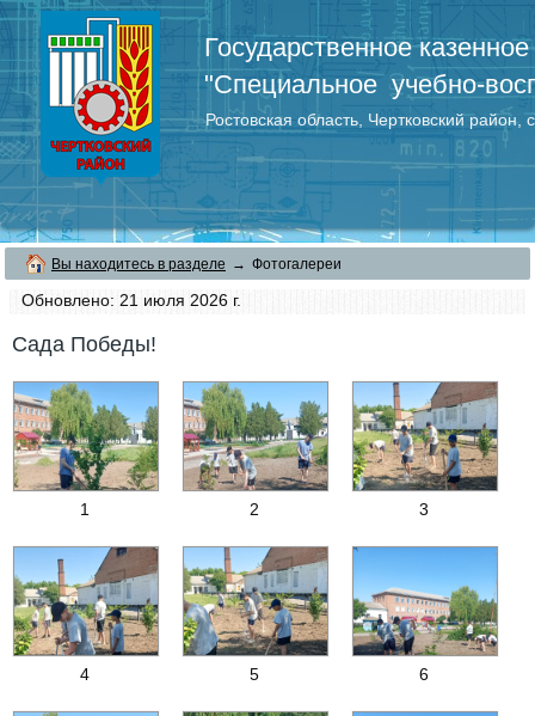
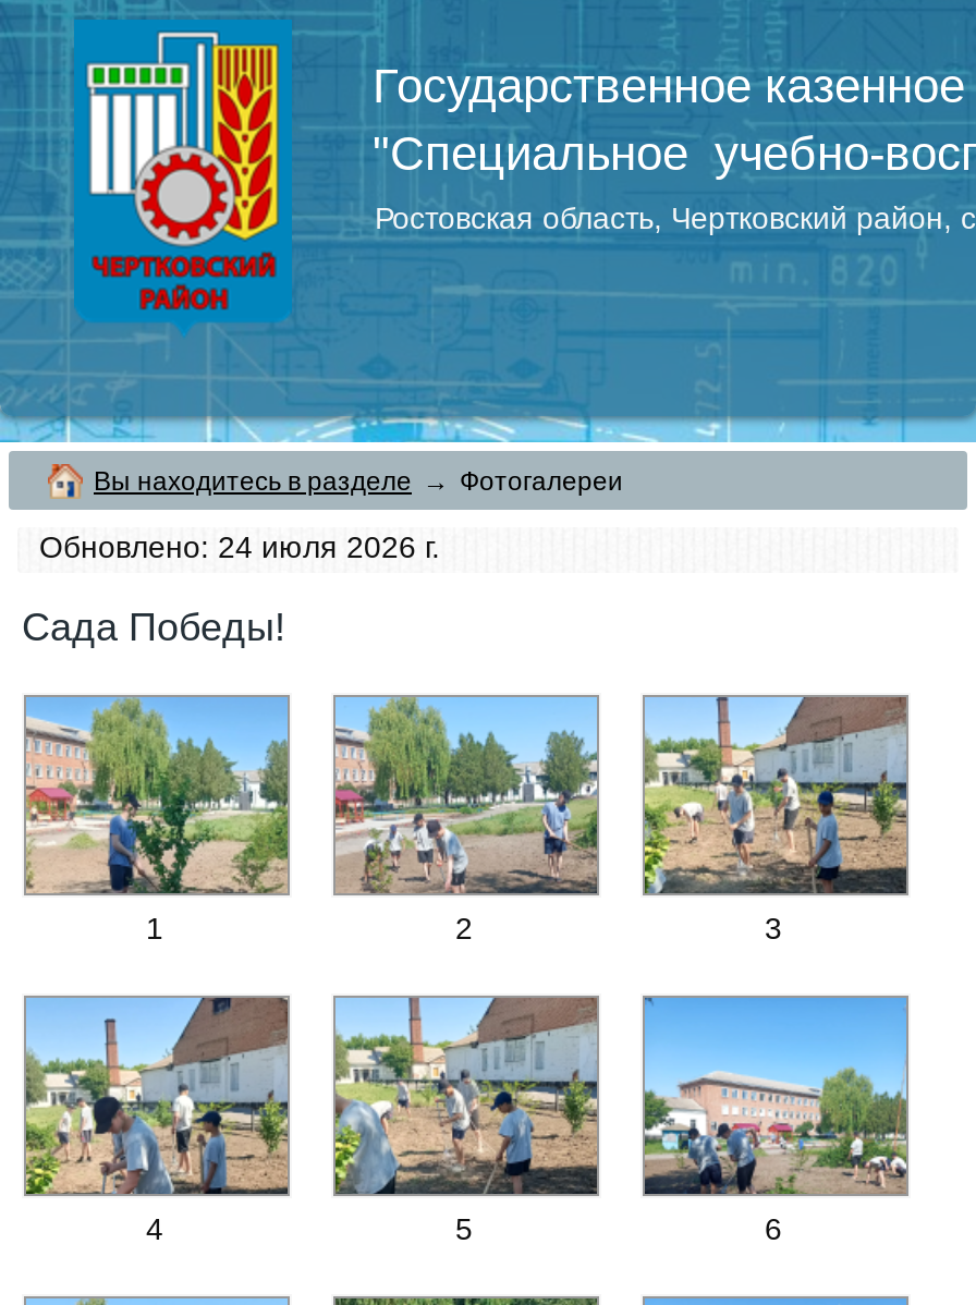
[21,290,241,310] Обновлено: 21 июля 2026 г. -> [39,529,440,564] Обновлено: 24 июля 2026 г.

